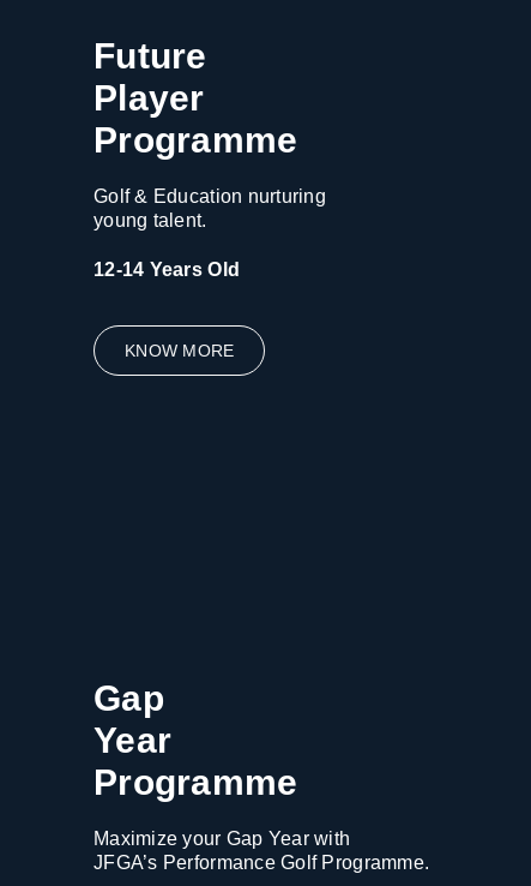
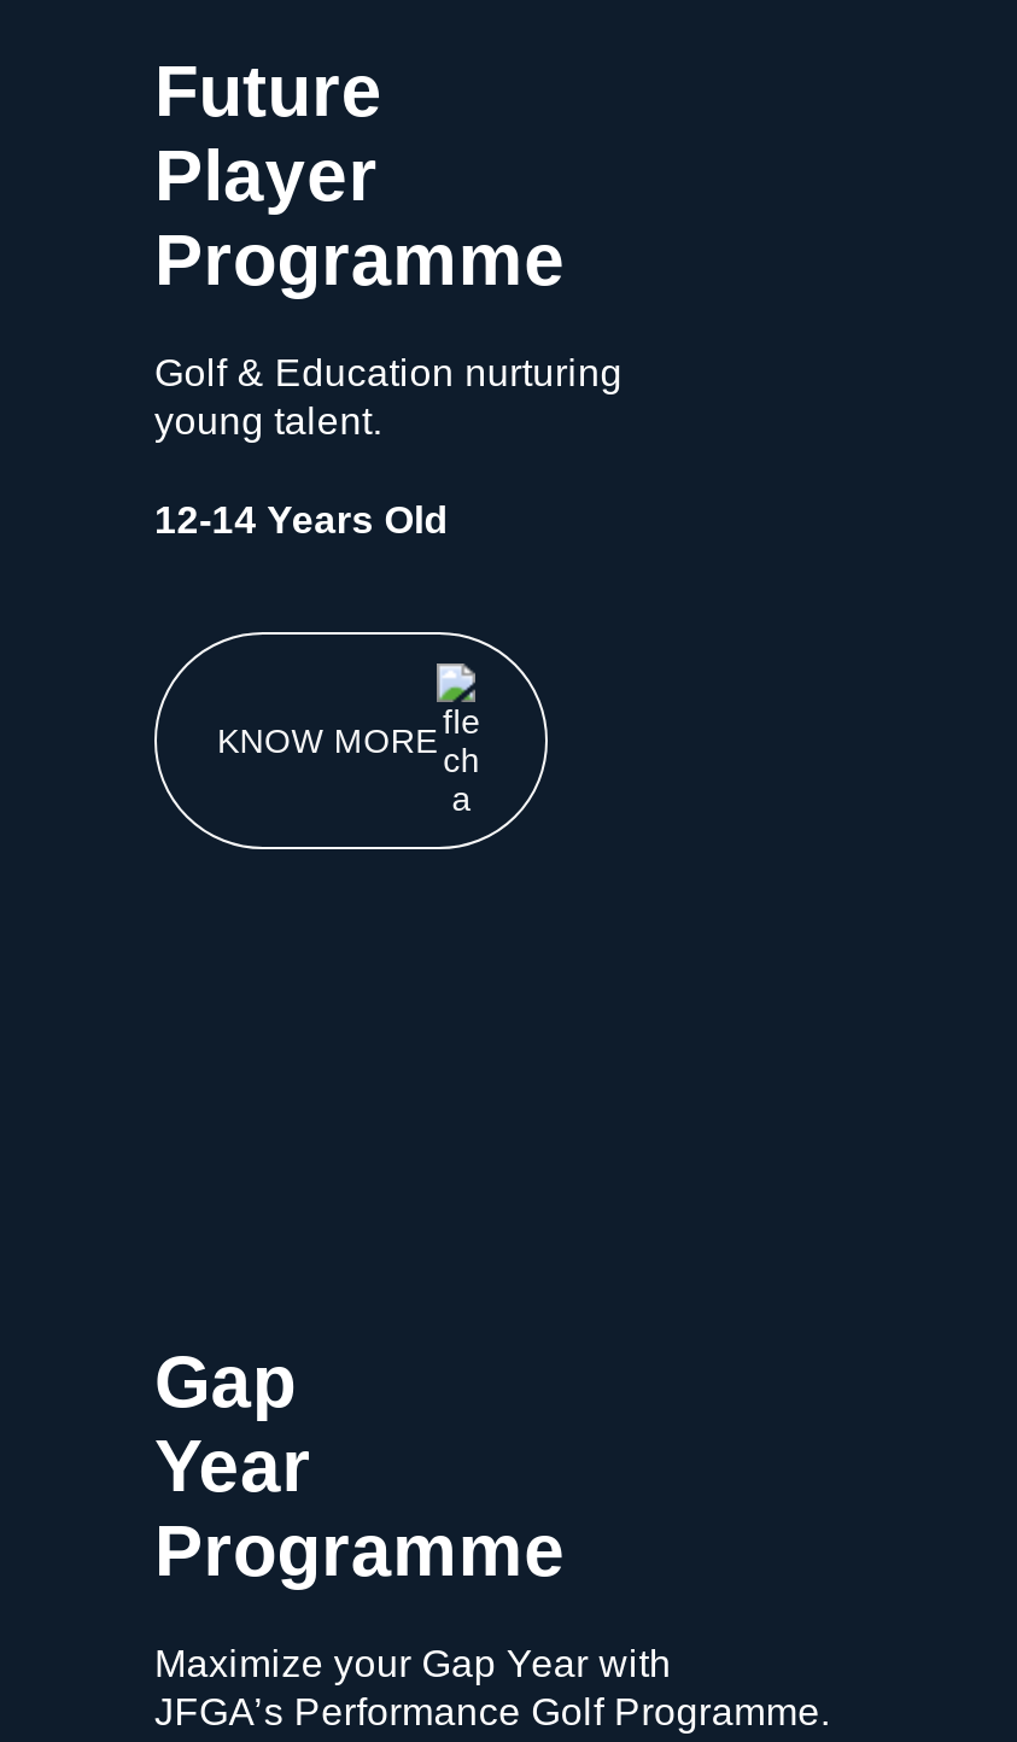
[99,324,266,385] [image] -> [157,637,550,852] [image]
moved [125,341,234,360] -> [217,721,438,760]: KNOW MORE

